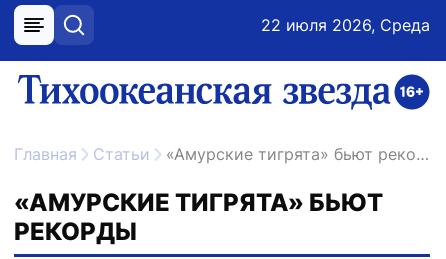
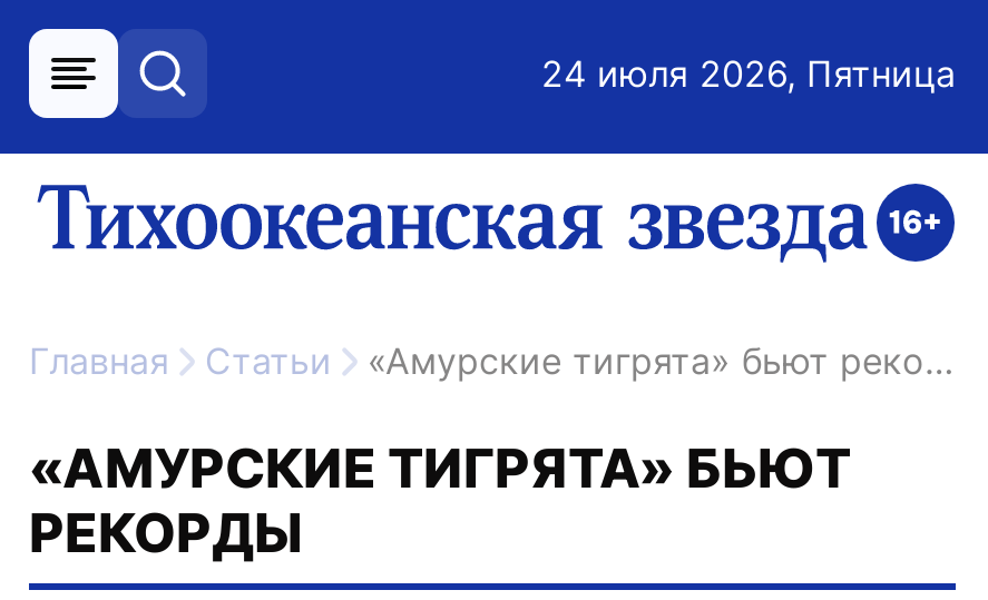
[261,15,430,35] 22 июля 2026, Среда -> [541,51,956,96] 24 июля 2026, Пятница

